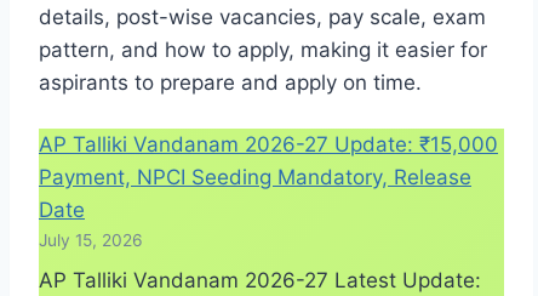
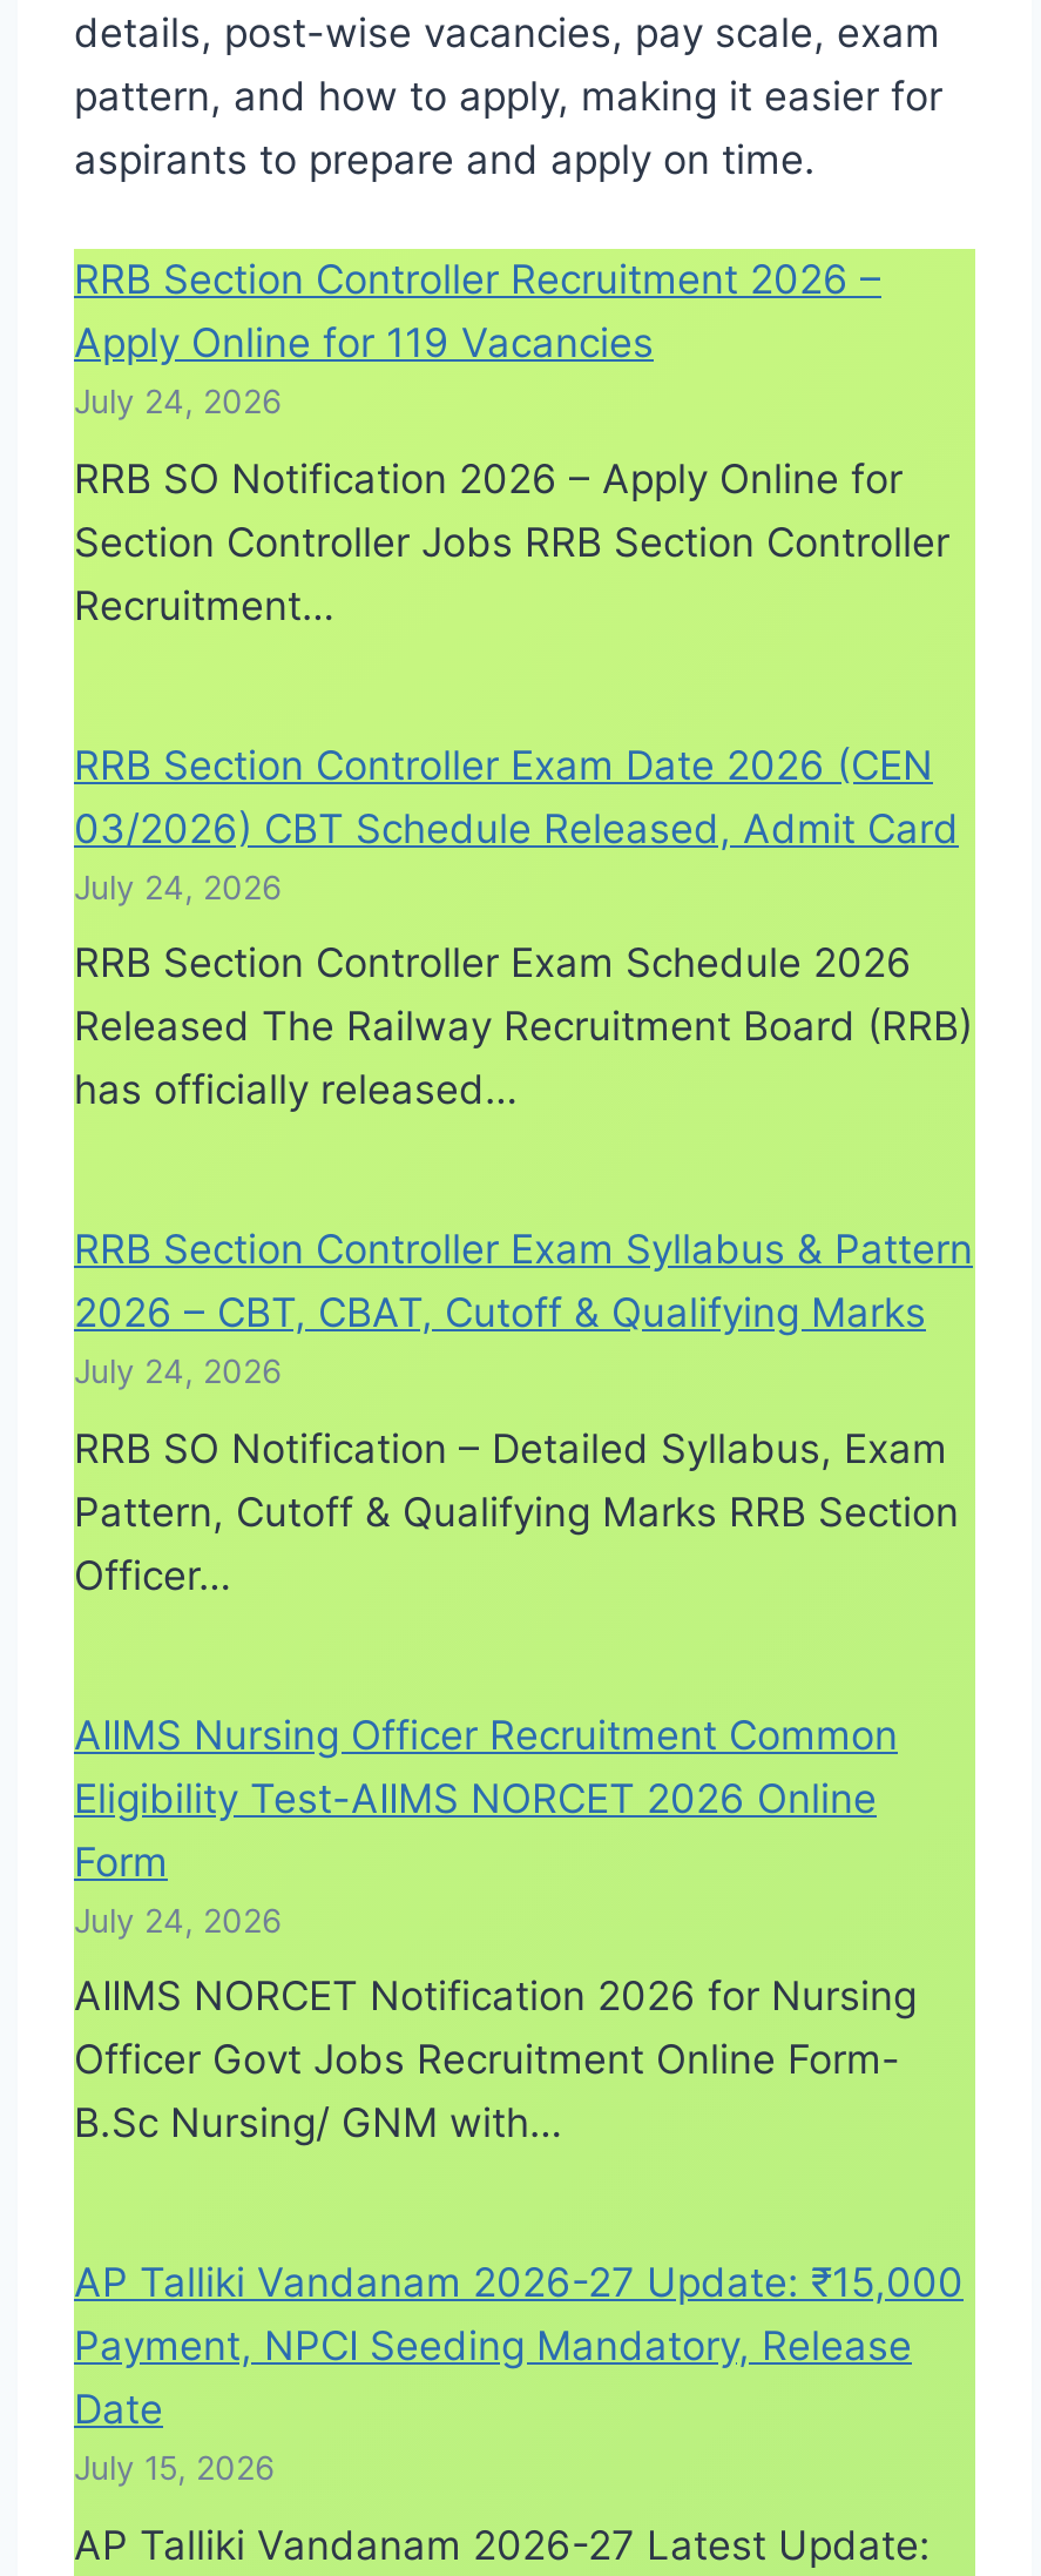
none -> [74,256,973,2147] RRB Section Controller Recruitment 2026 – | Apply Online for 119 Vacancies | July 24, 2026 | RRB SO Notification 2026 – Apply Online for | Section Controller Jobs RRB Section Controller | Recruitment… | RRB Section Controller Exam Date 2026 (CEN | 03/2026) CBT Schedule Released, Admit Card | July 24, 2026 | RRB Section Controller Exam Schedule 2026 | Released The Railway Recruitment Board (RRB) | has officially released… | RRB Section Controller Exam Syllabus & Pattern | 2026 – CBT, CBAT, Cutoff & Qualifying Marks | July 24, 2026 | RRB SO Notification – Detailed Syllabus, Exam | Pattern, Cutoff & Qualifying Marks RRB Section | Officer… | AIIMS Nursing Officer Recruitment Common | Eligibility Test-AIIMS NORCET 2026 Online | Form | July 24, 2026 | AIIMS NORCET Notification 2026 for Nursing | Officer Govt Jobs Recruitment Online Form- | B.Sc Nursing/ GNM with…

